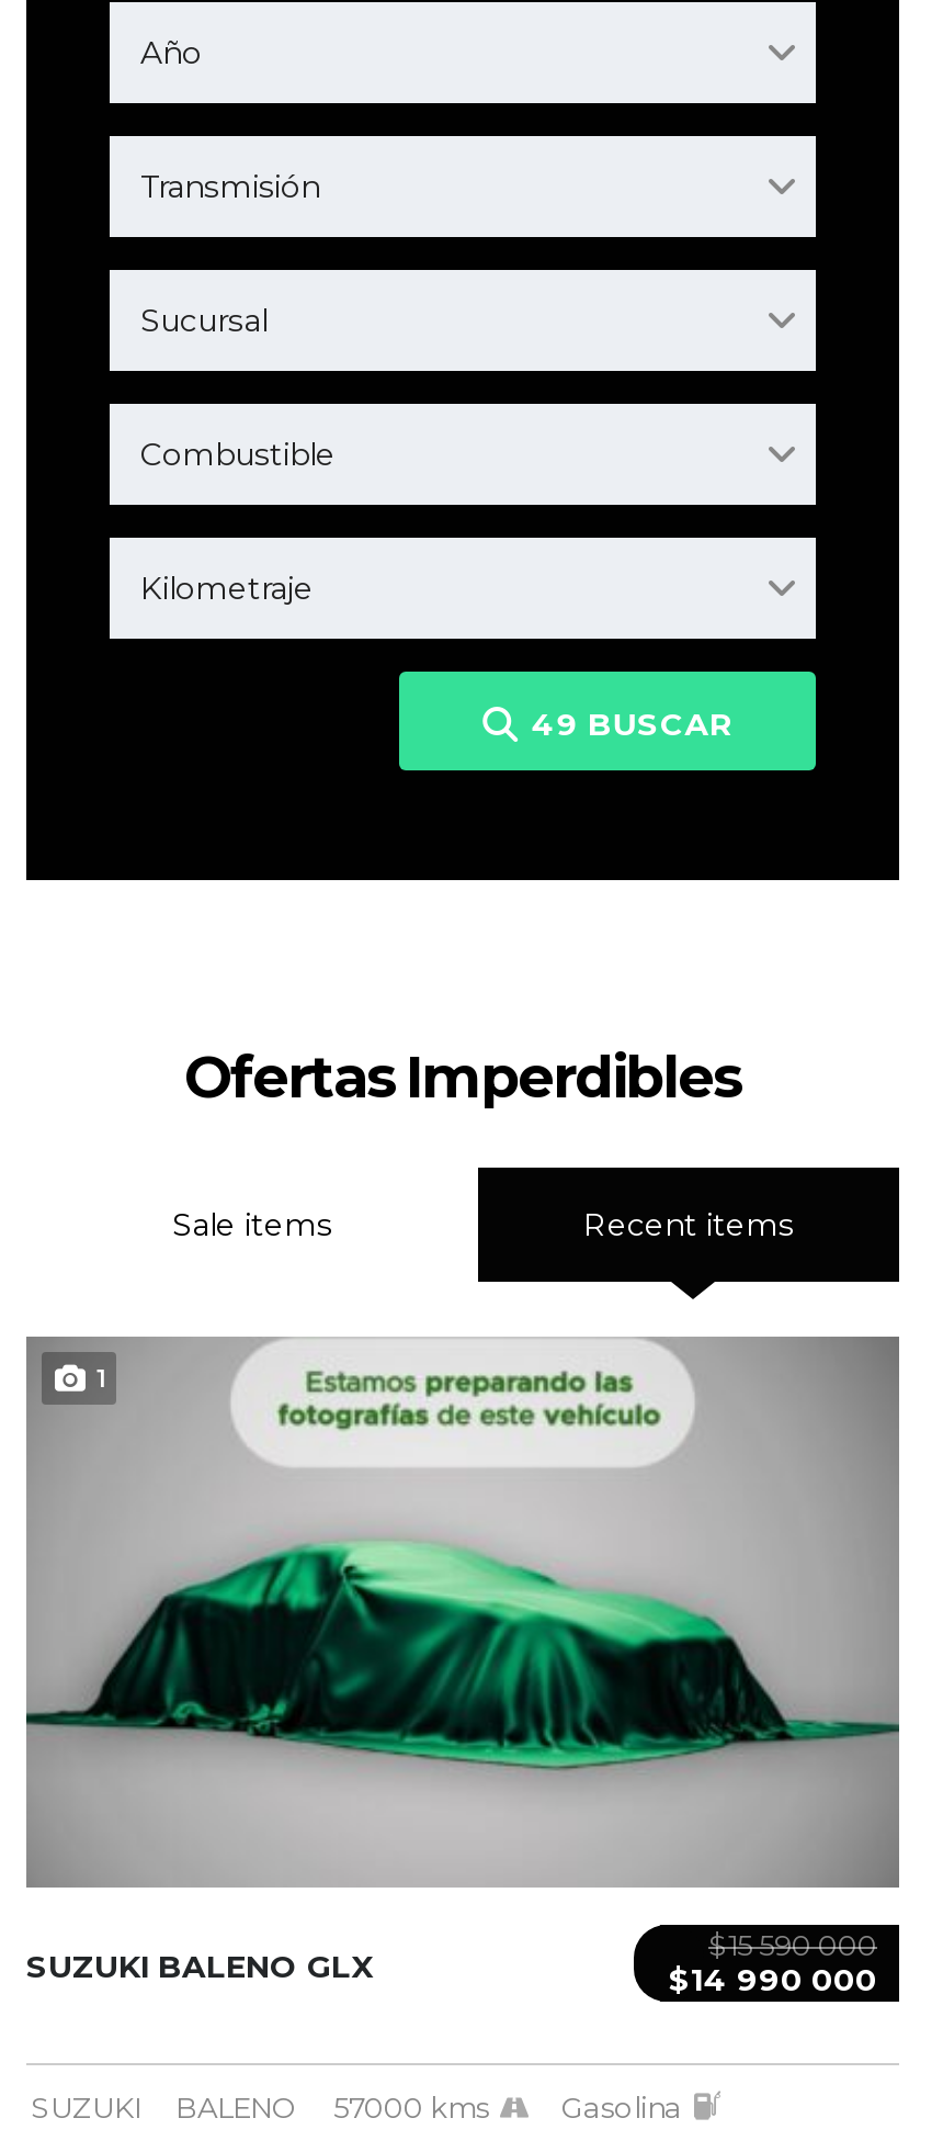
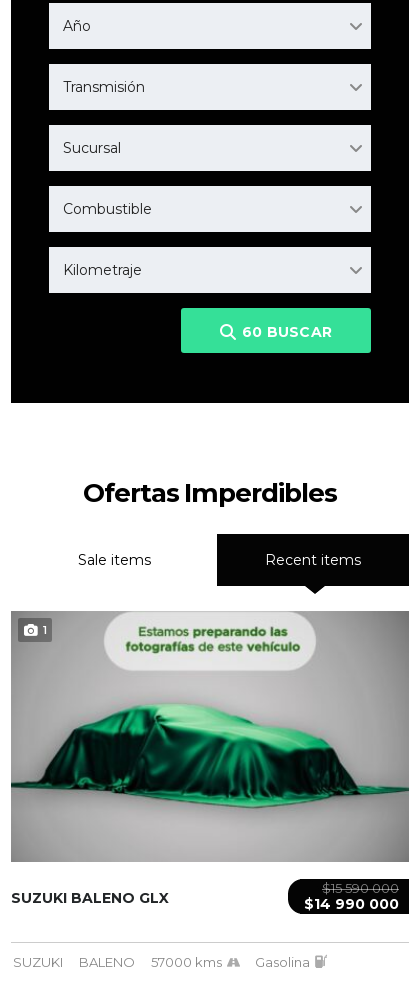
[532,704,732,743] 49 BUSCAR -> [242,323,332,341] 60 BUSCAR

